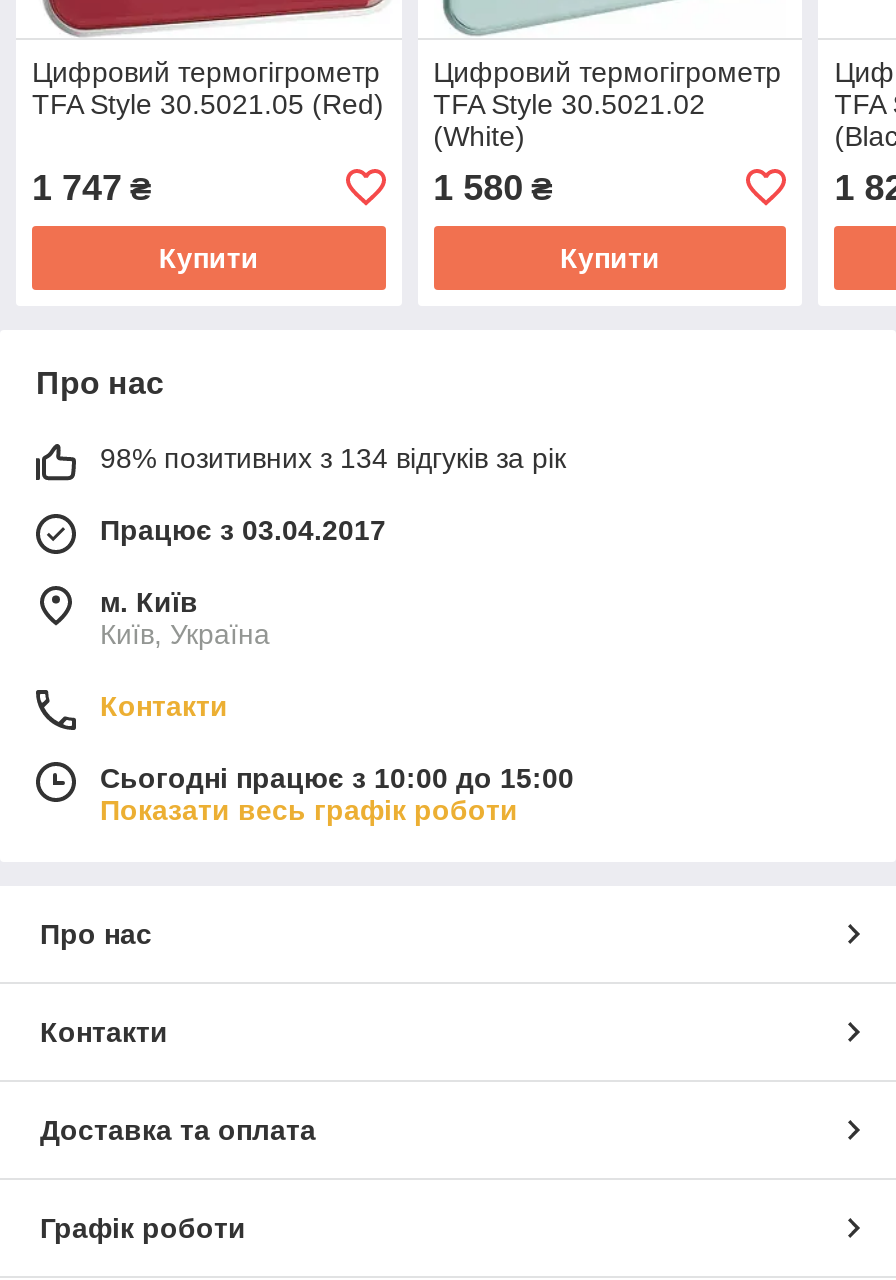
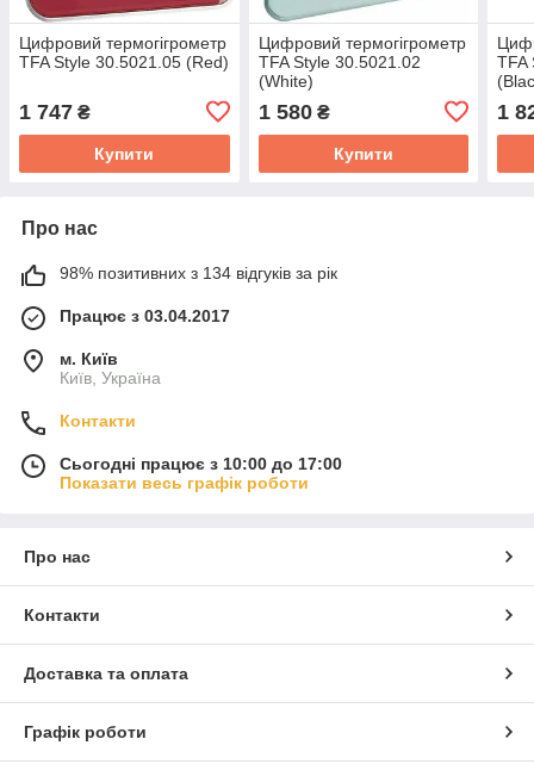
[100,761,574,793] Сьогодні працює з 10:00 до 15:00 -> [60,454,342,473] Сьогодні працює з 10:00 до 17:00

